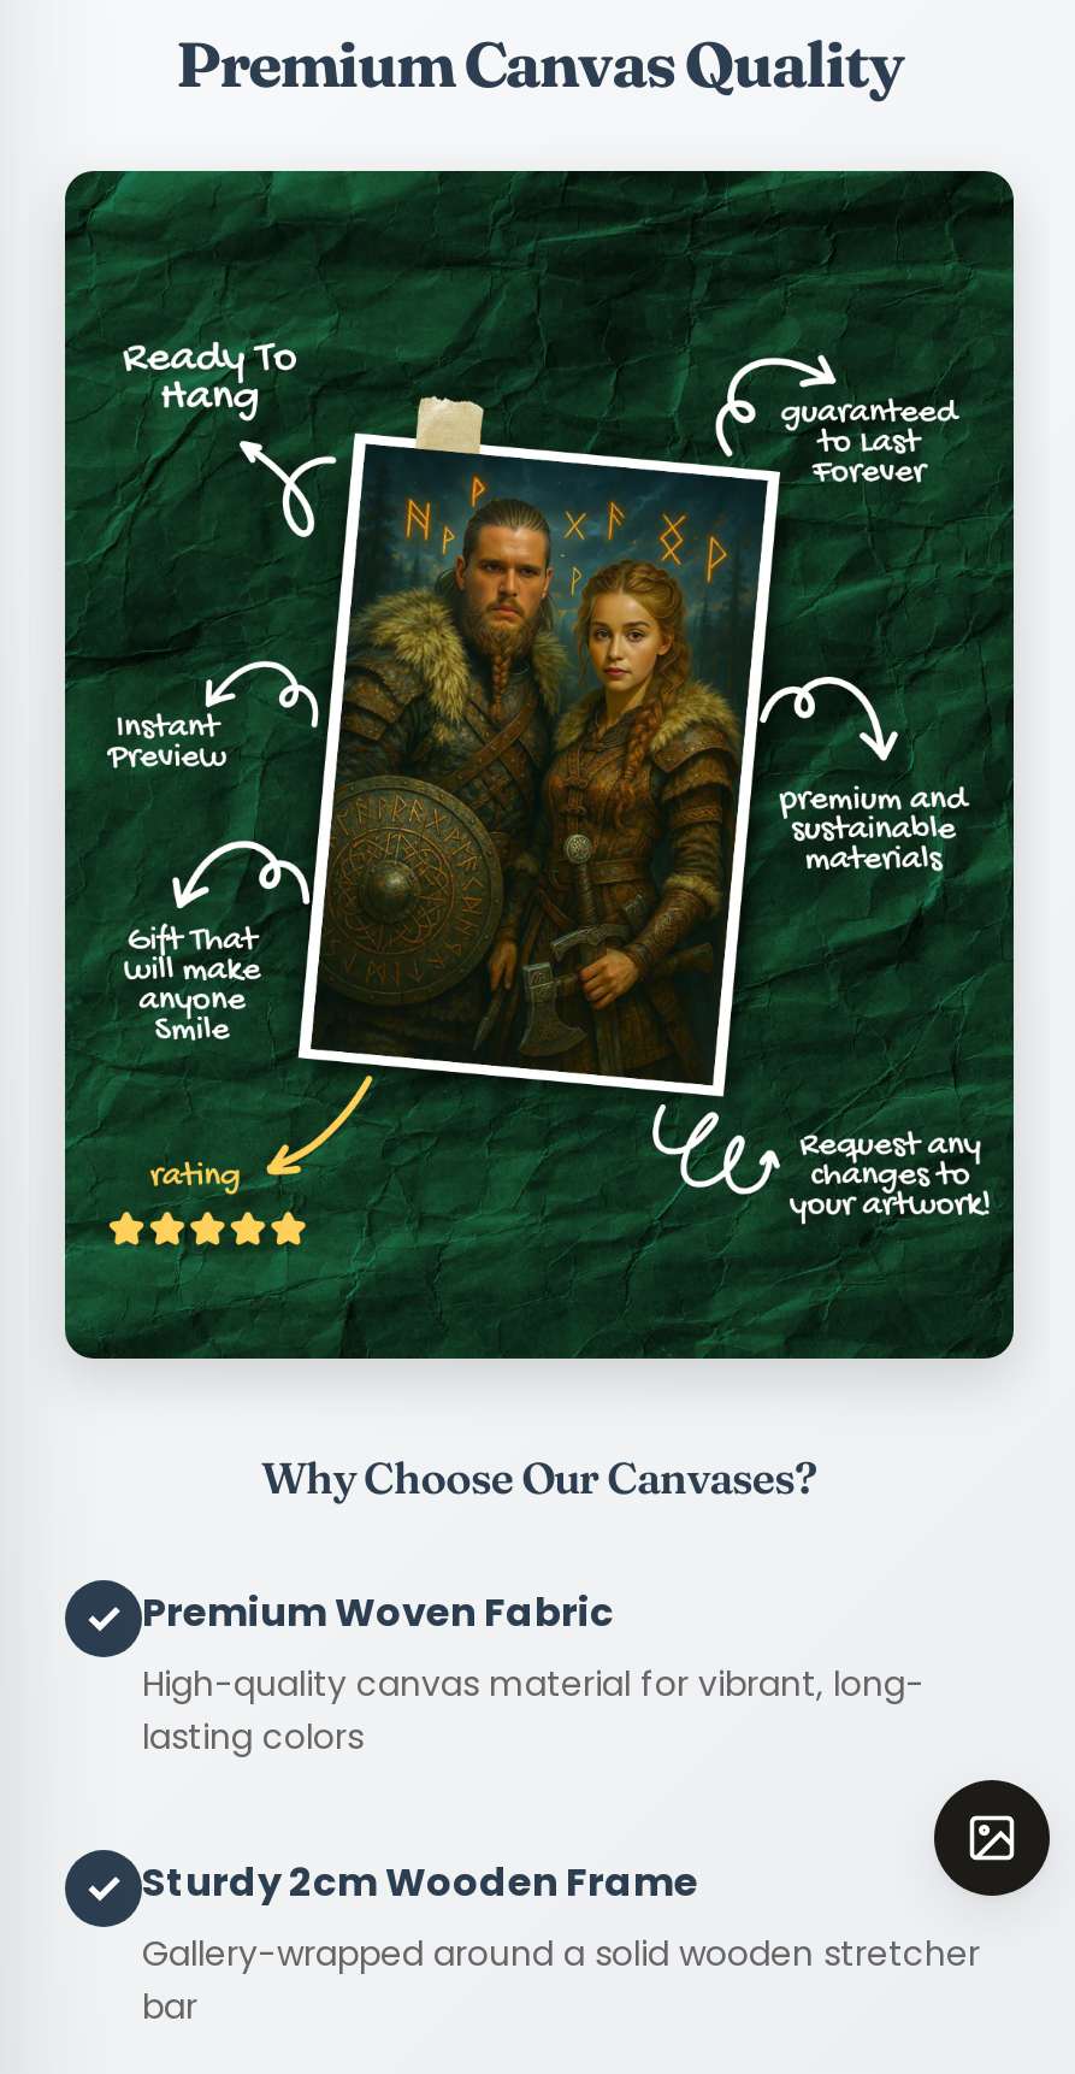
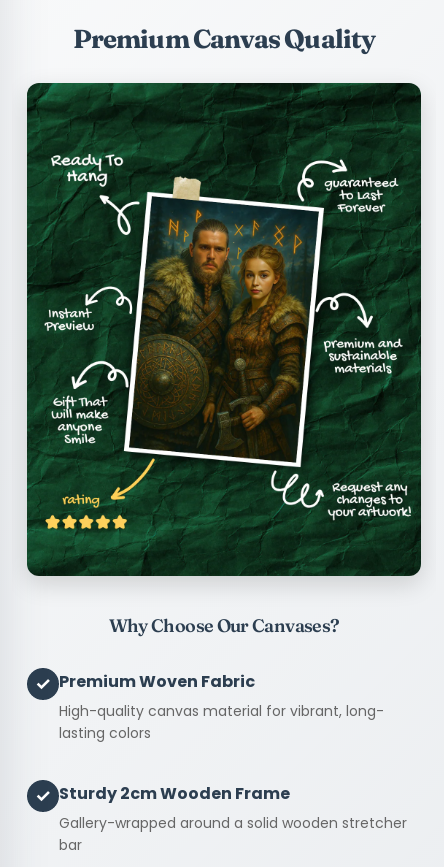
[932,1778,1052,1898] [image] -> none

